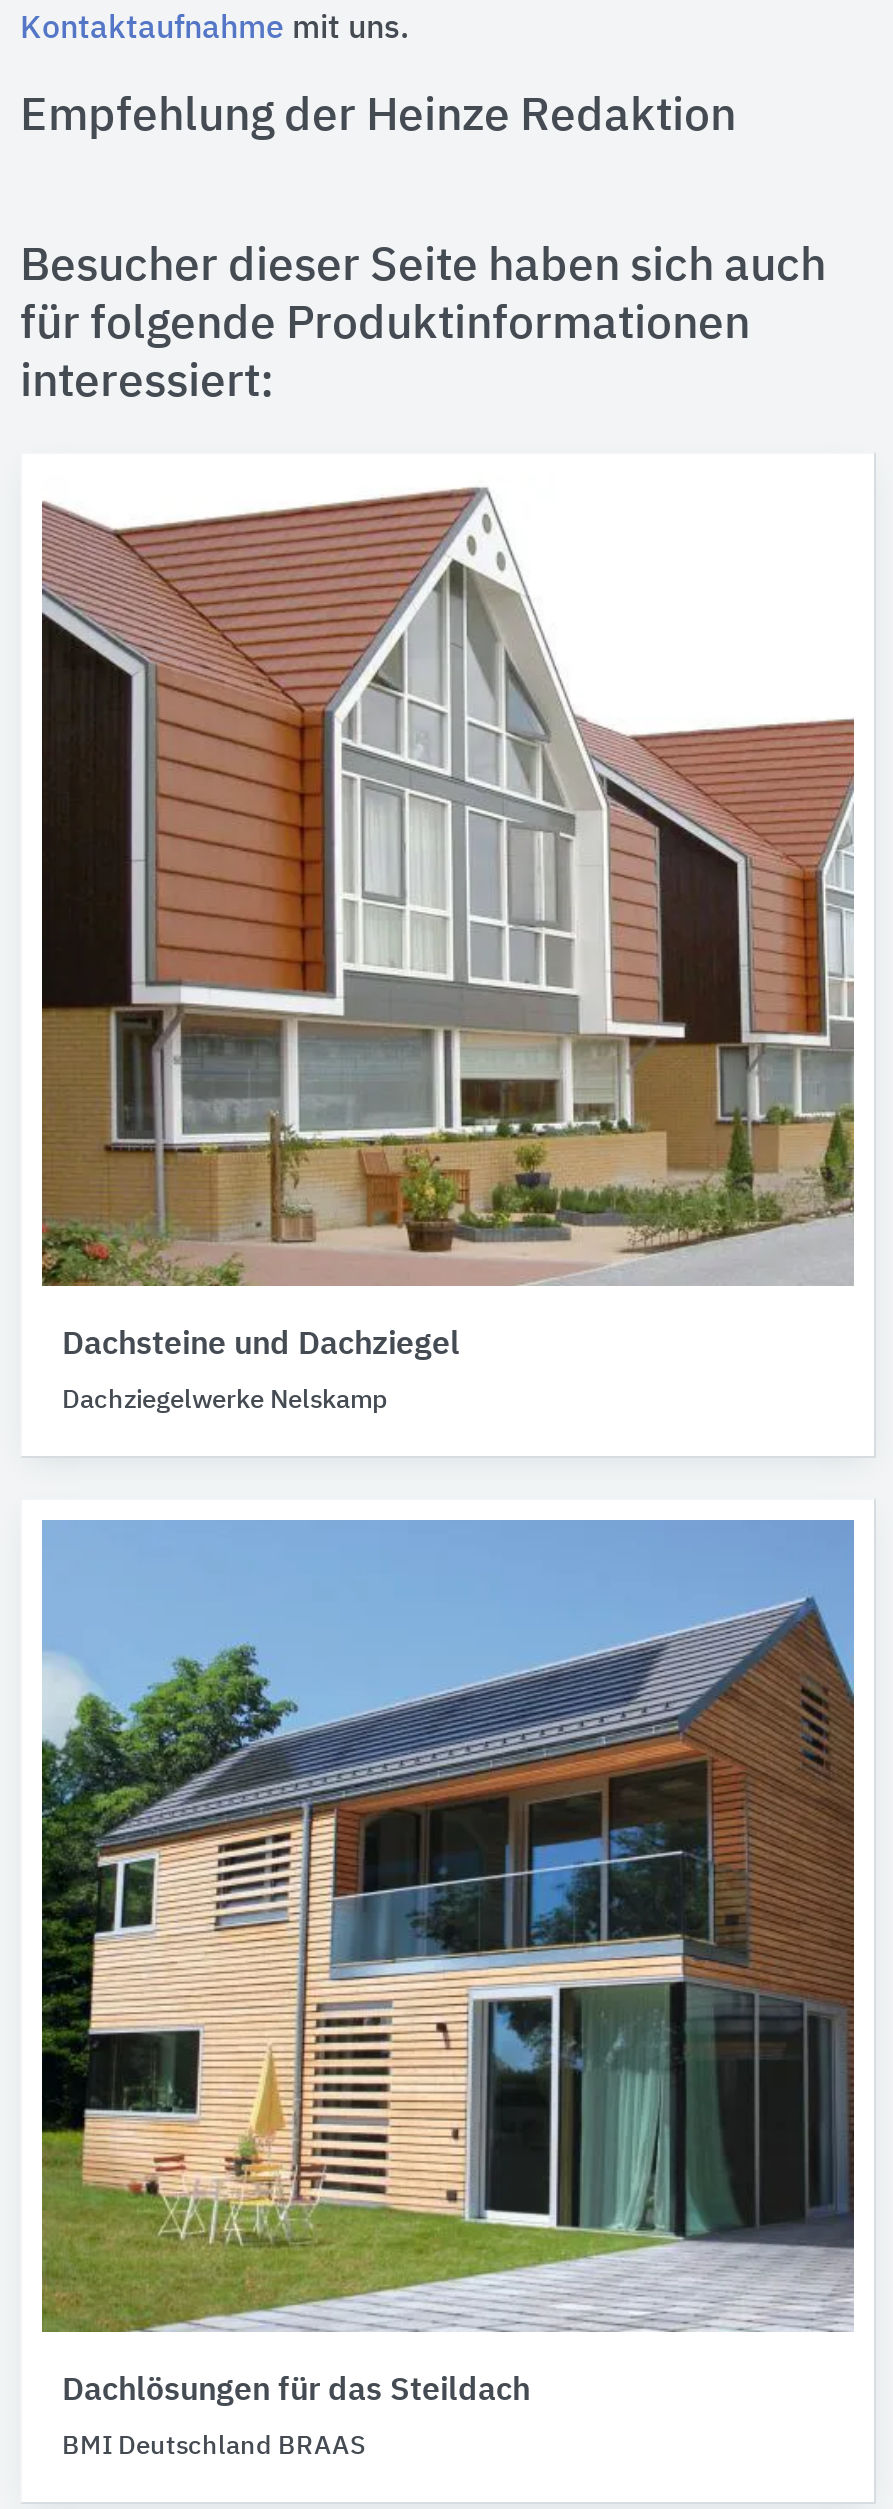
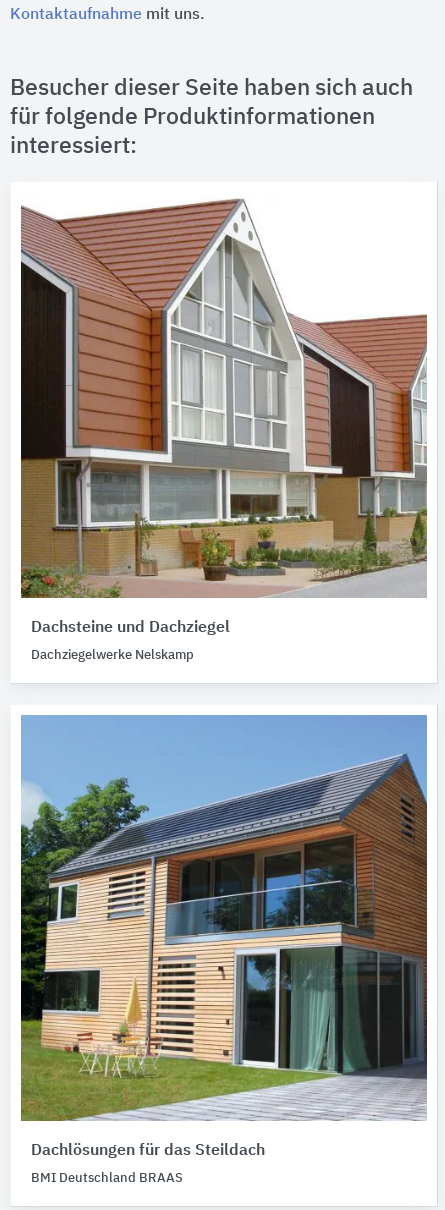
[20,94,736,140] Empfehlung der Heinze Redaktion -> none

